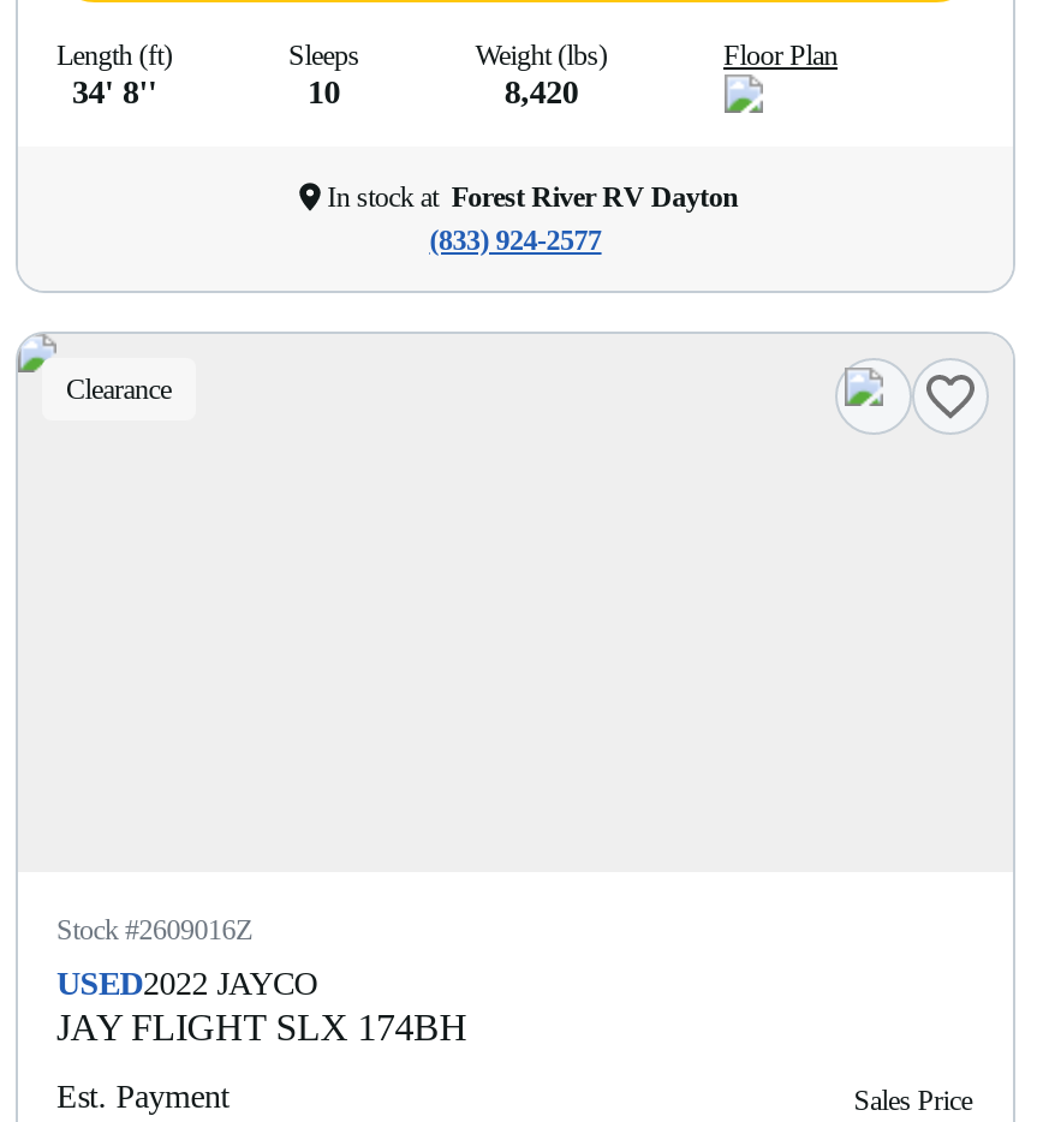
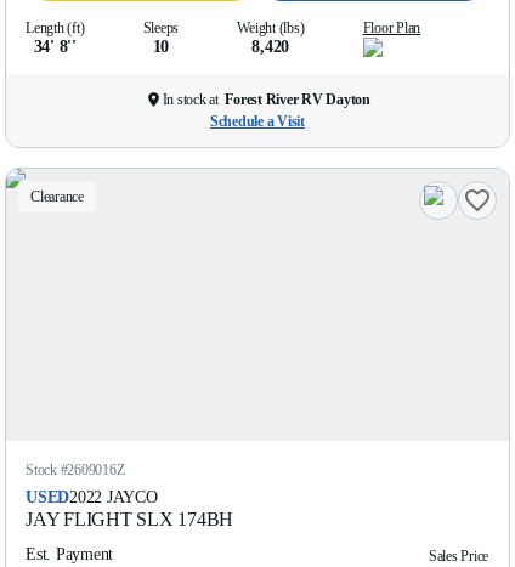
[429,223,601,257] (833) 924-2577 -> [210,113,305,130] Schedule a Visit

